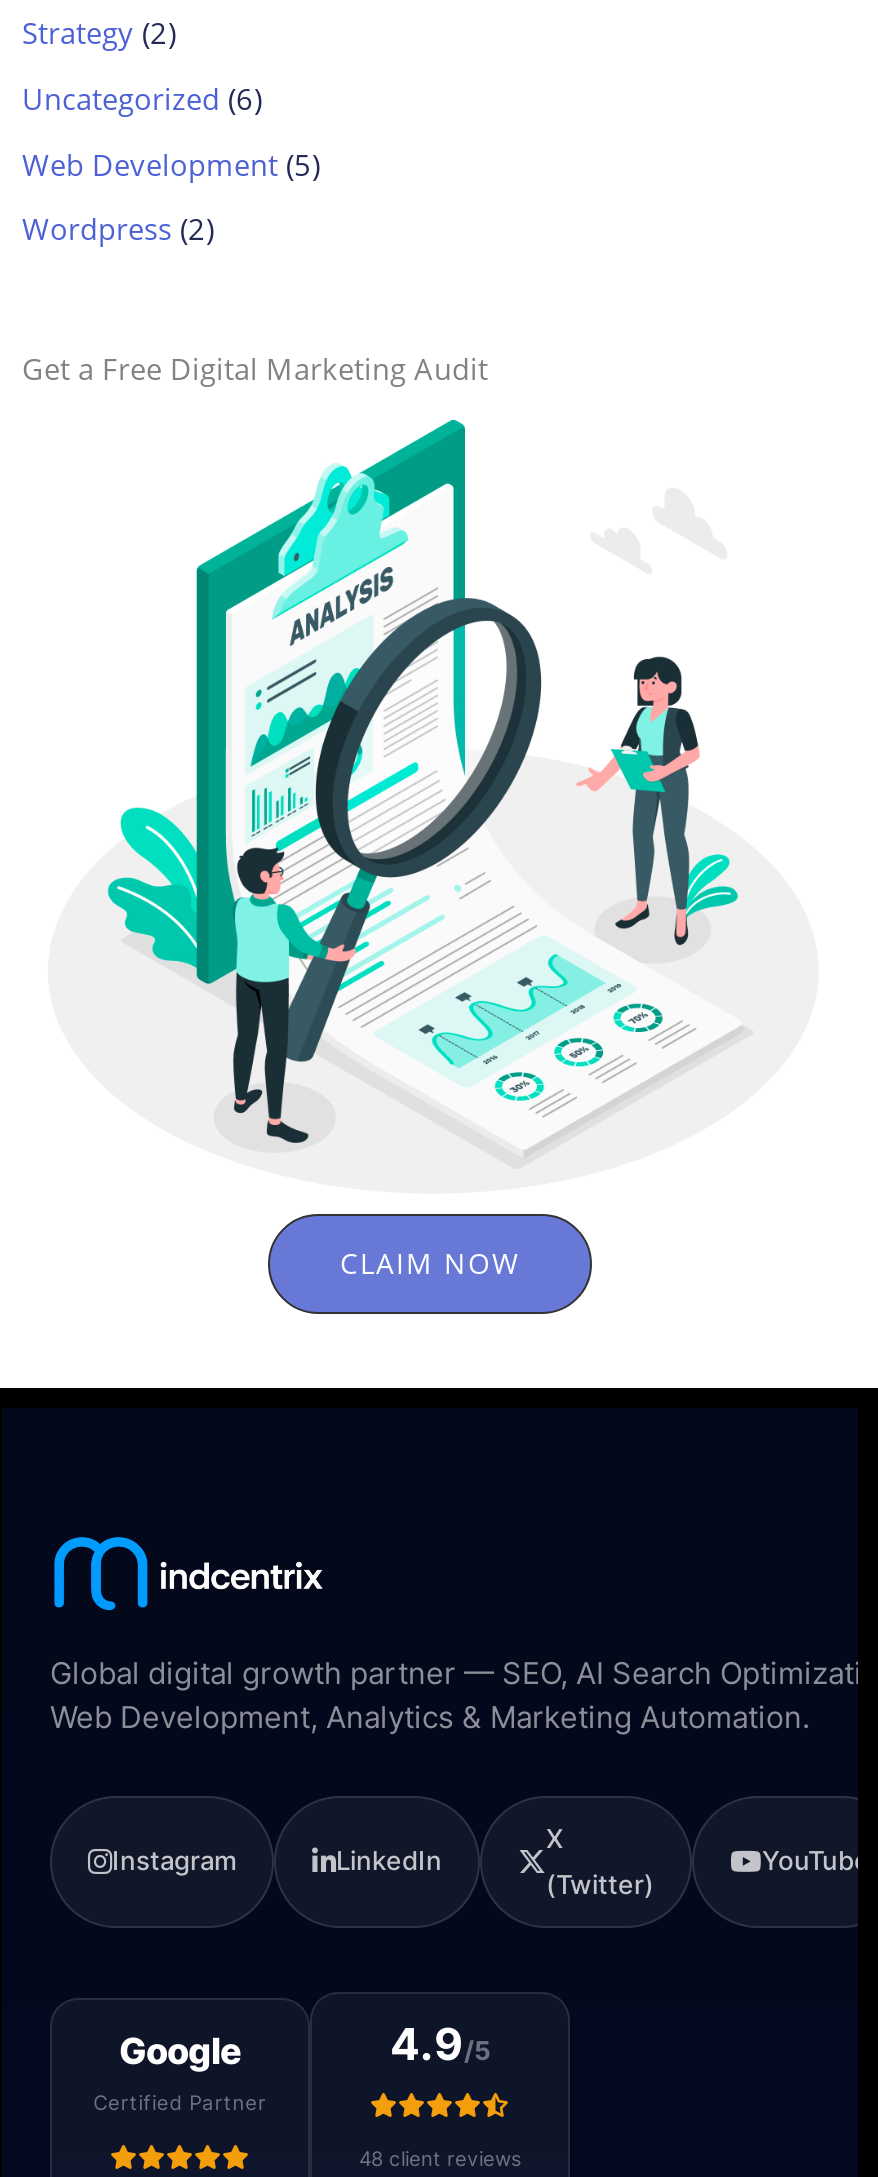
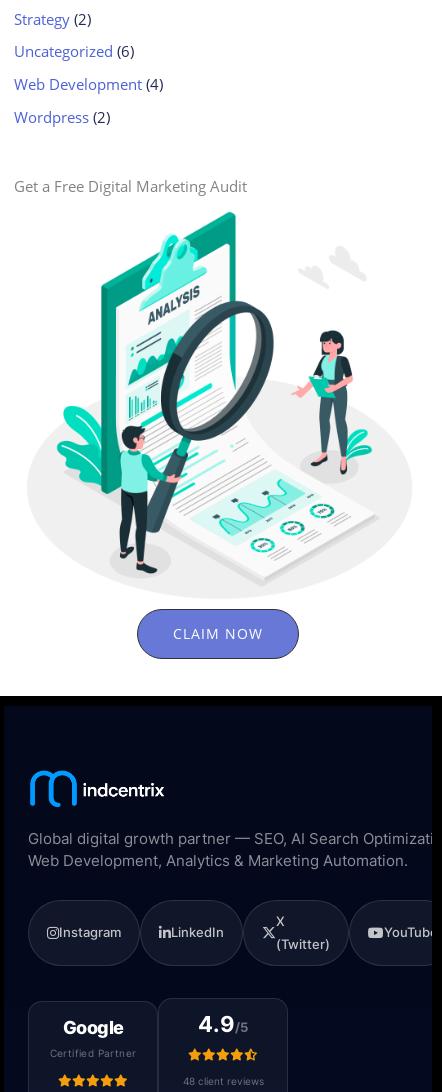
[22,143,320,183] Web Development (5) -> [14,74,163,94] Web Development (4)

